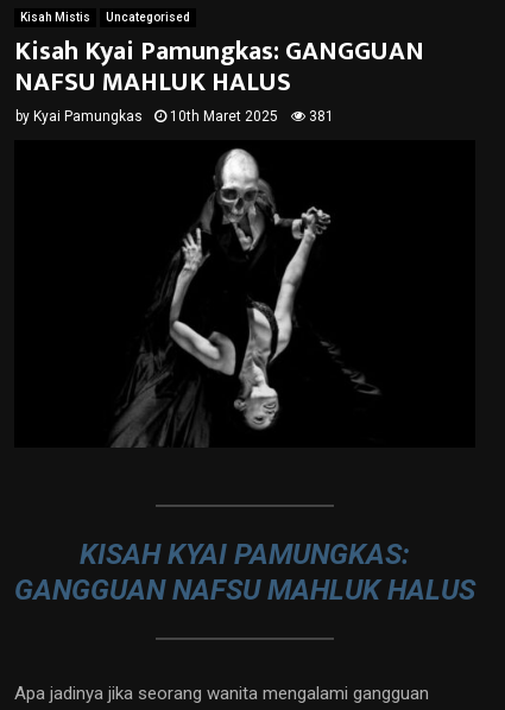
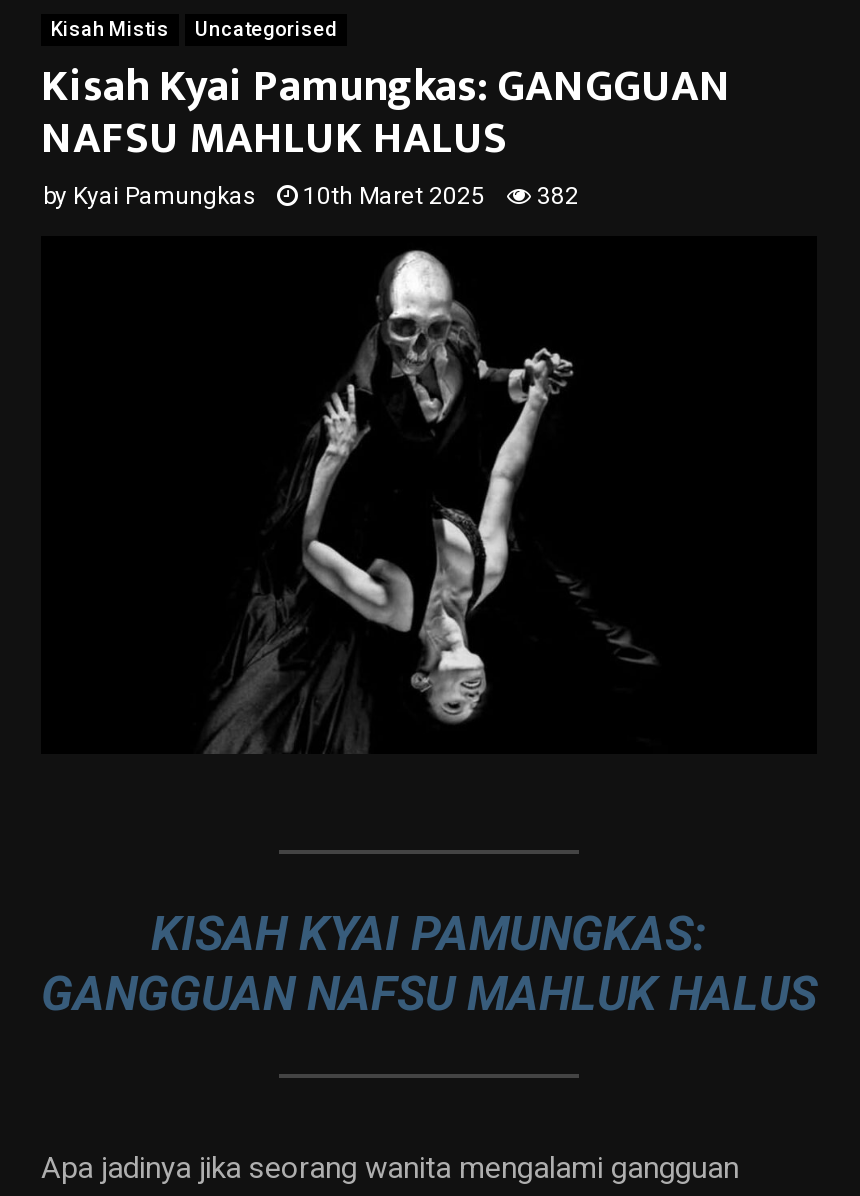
[15,108,334,125] by Kyai Pamungkas 10th Maret 2025 381 -> [43,182,579,210] by Kyai Pamungkas 10th Maret 2025 382

